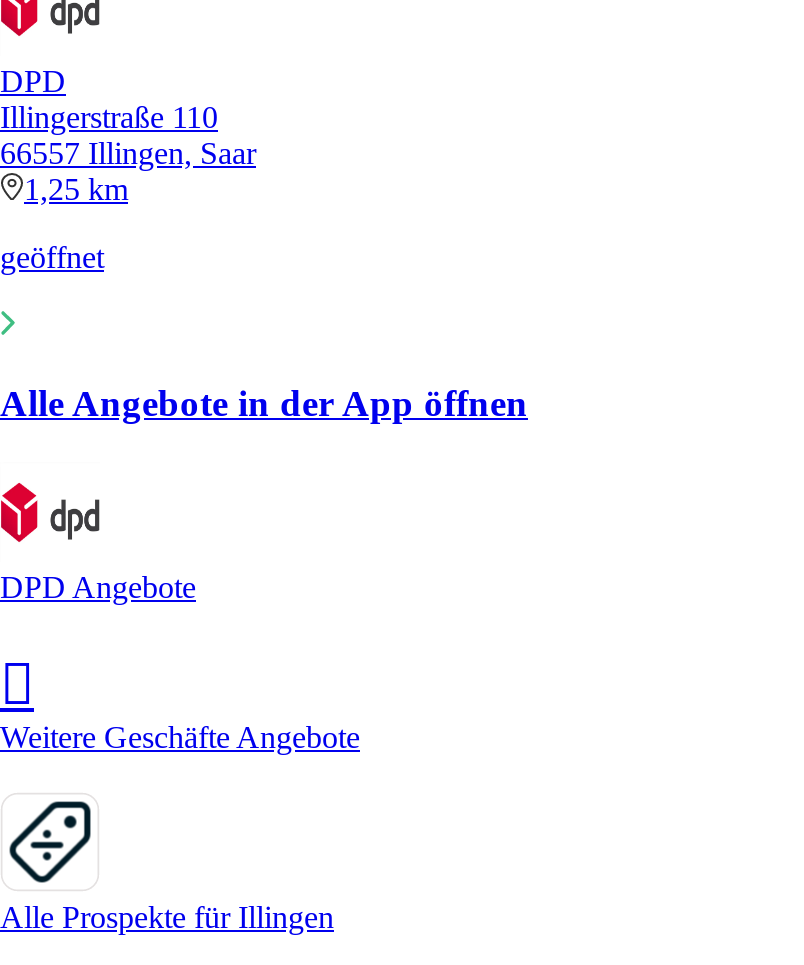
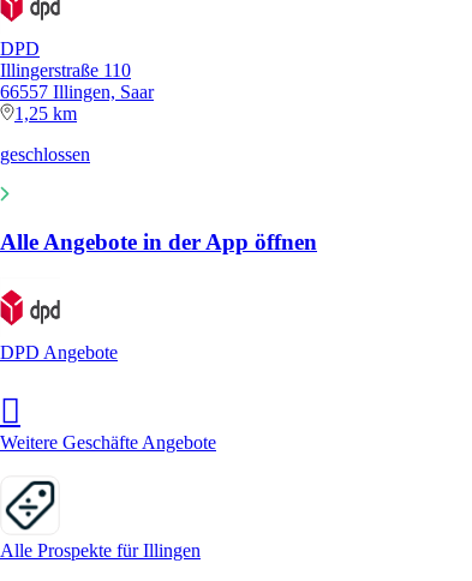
[0,240,104,274] geöffnet -> [0,144,90,164] geschlossen

